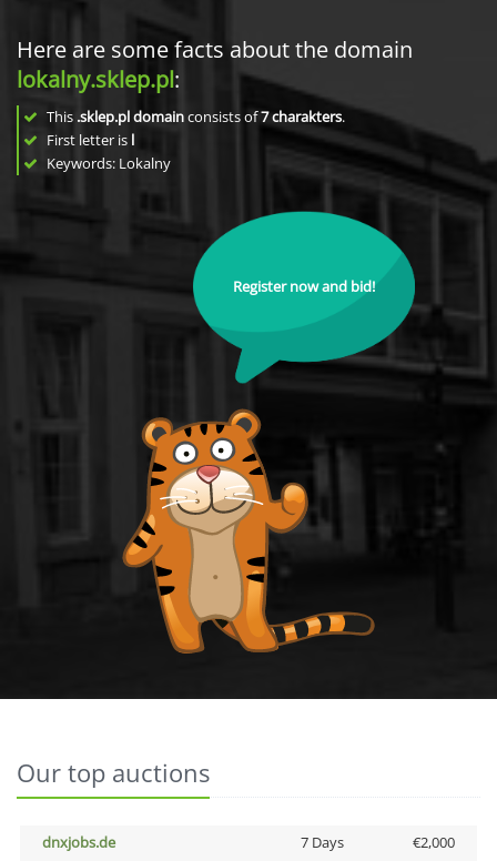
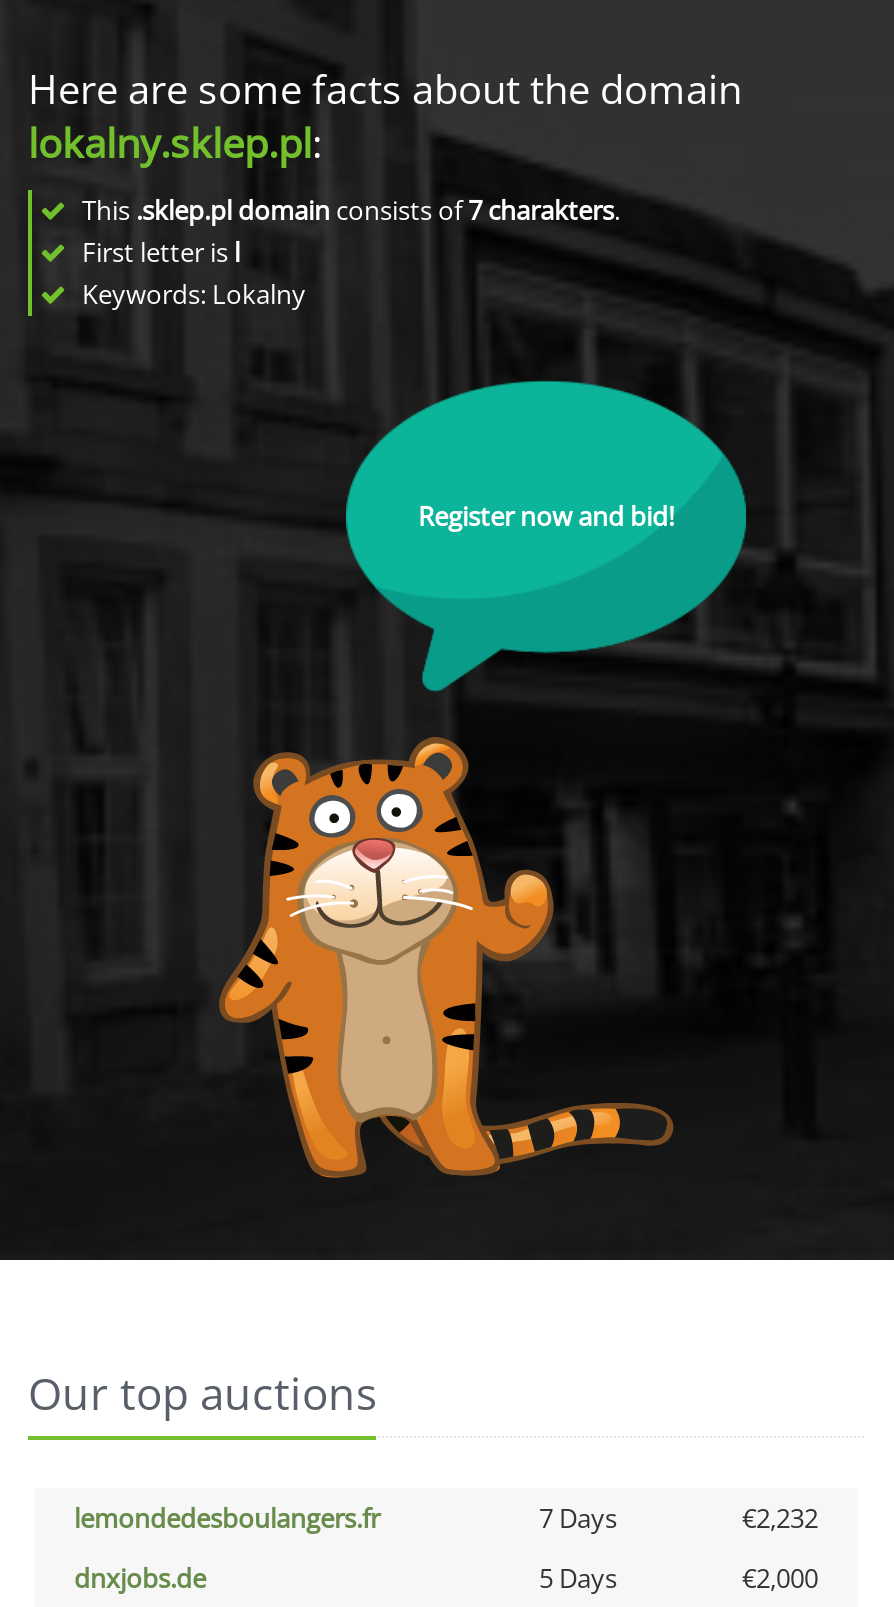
none -> [74,1500,818,1536] lemondedesboulangers.fr | 7 Days | €2,232
[300,832,343,852] 7 Days -> [539,1560,617,1596] 5 Days

